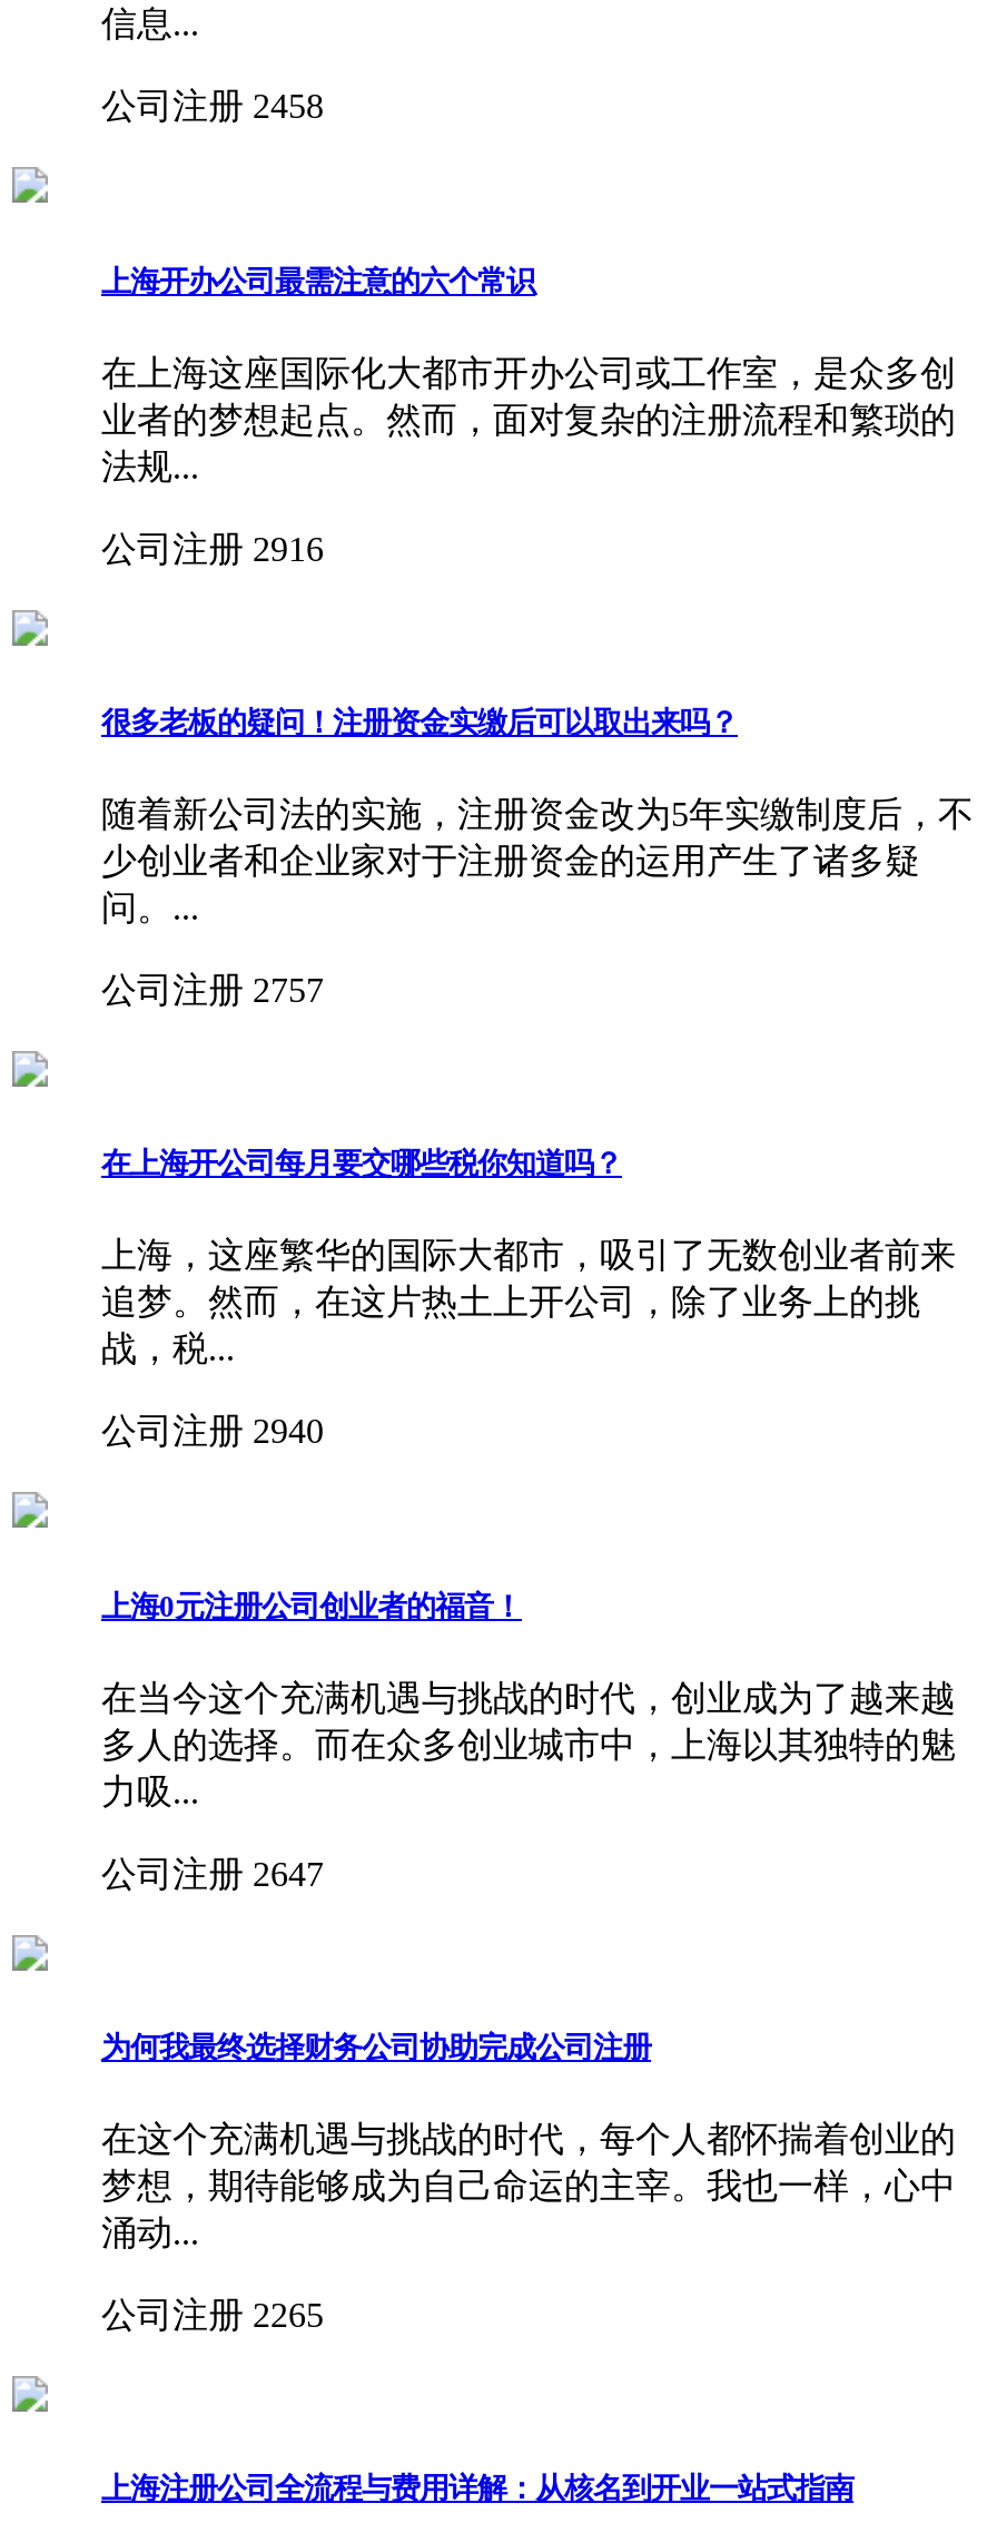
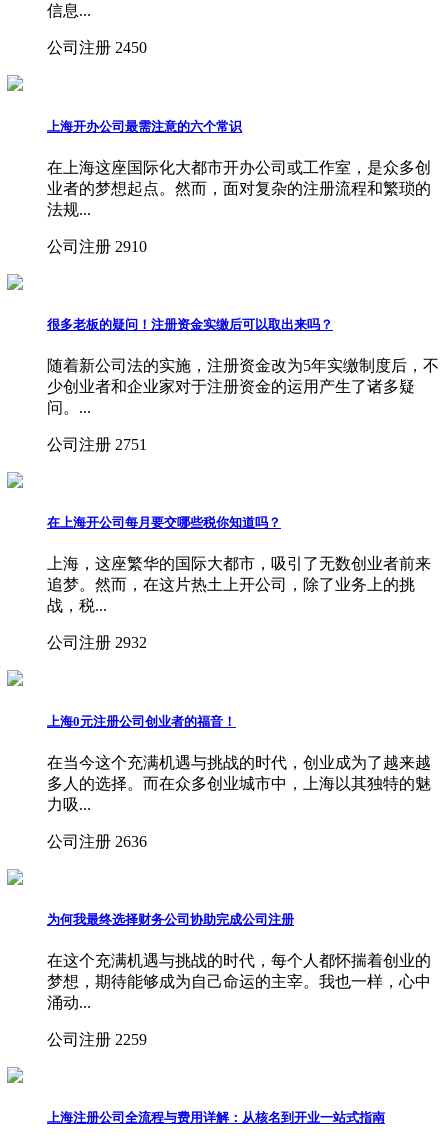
[101,88,324,126] 公司注册 2458 -> [47,39,147,56] 公司注册 2450
[101,530,324,567] 公司注册 2916 -> [47,238,147,255] 公司注册 2910
[101,971,324,1009] 公司注册 2757 -> [47,436,147,453] 公司注册 2751
[101,1413,324,1451] 公司注册 2940 -> [47,634,147,651] 公司注册 2932
[101,1855,324,1892] 公司注册 2647 -> [47,833,147,850] 公司注册 2636
[101,2296,324,2334] 公司注册 2265 -> [47,1031,147,1048] 公司注册 2259

